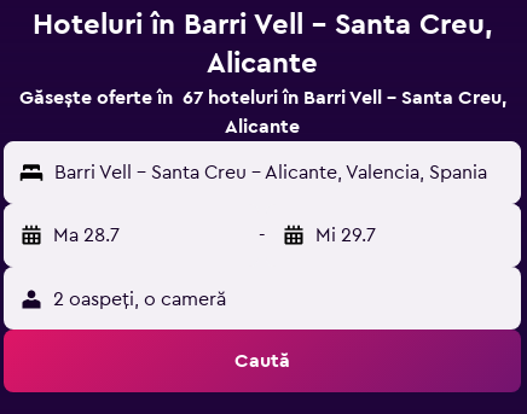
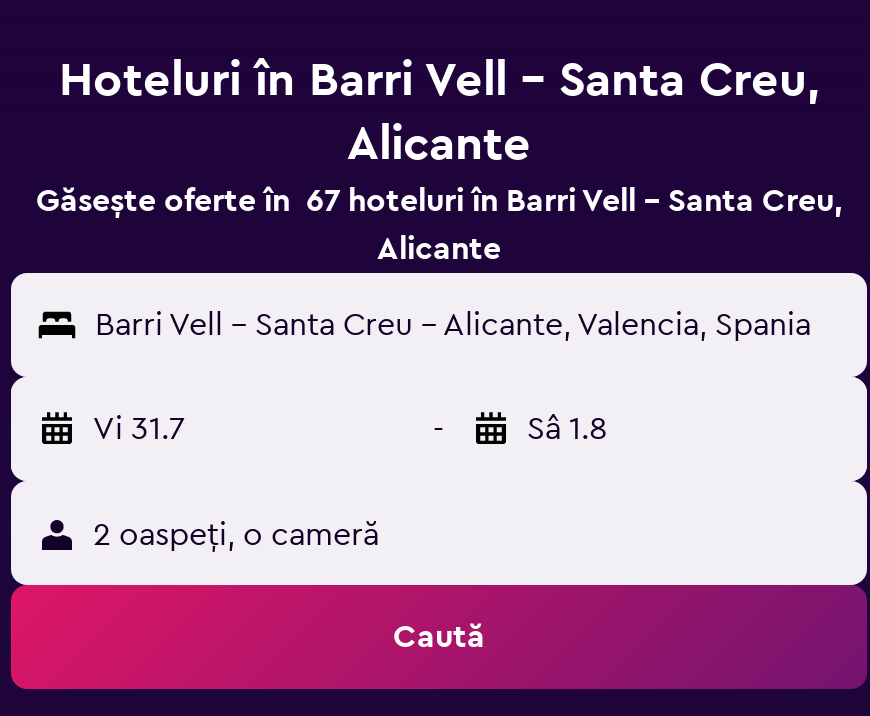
[53,226,120,245] Ma 28.7 -> [93,413,185,445] Vi 31.7
[315,226,376,245] Mi 29.7 -> [527,413,607,445] Sâ 1.8

